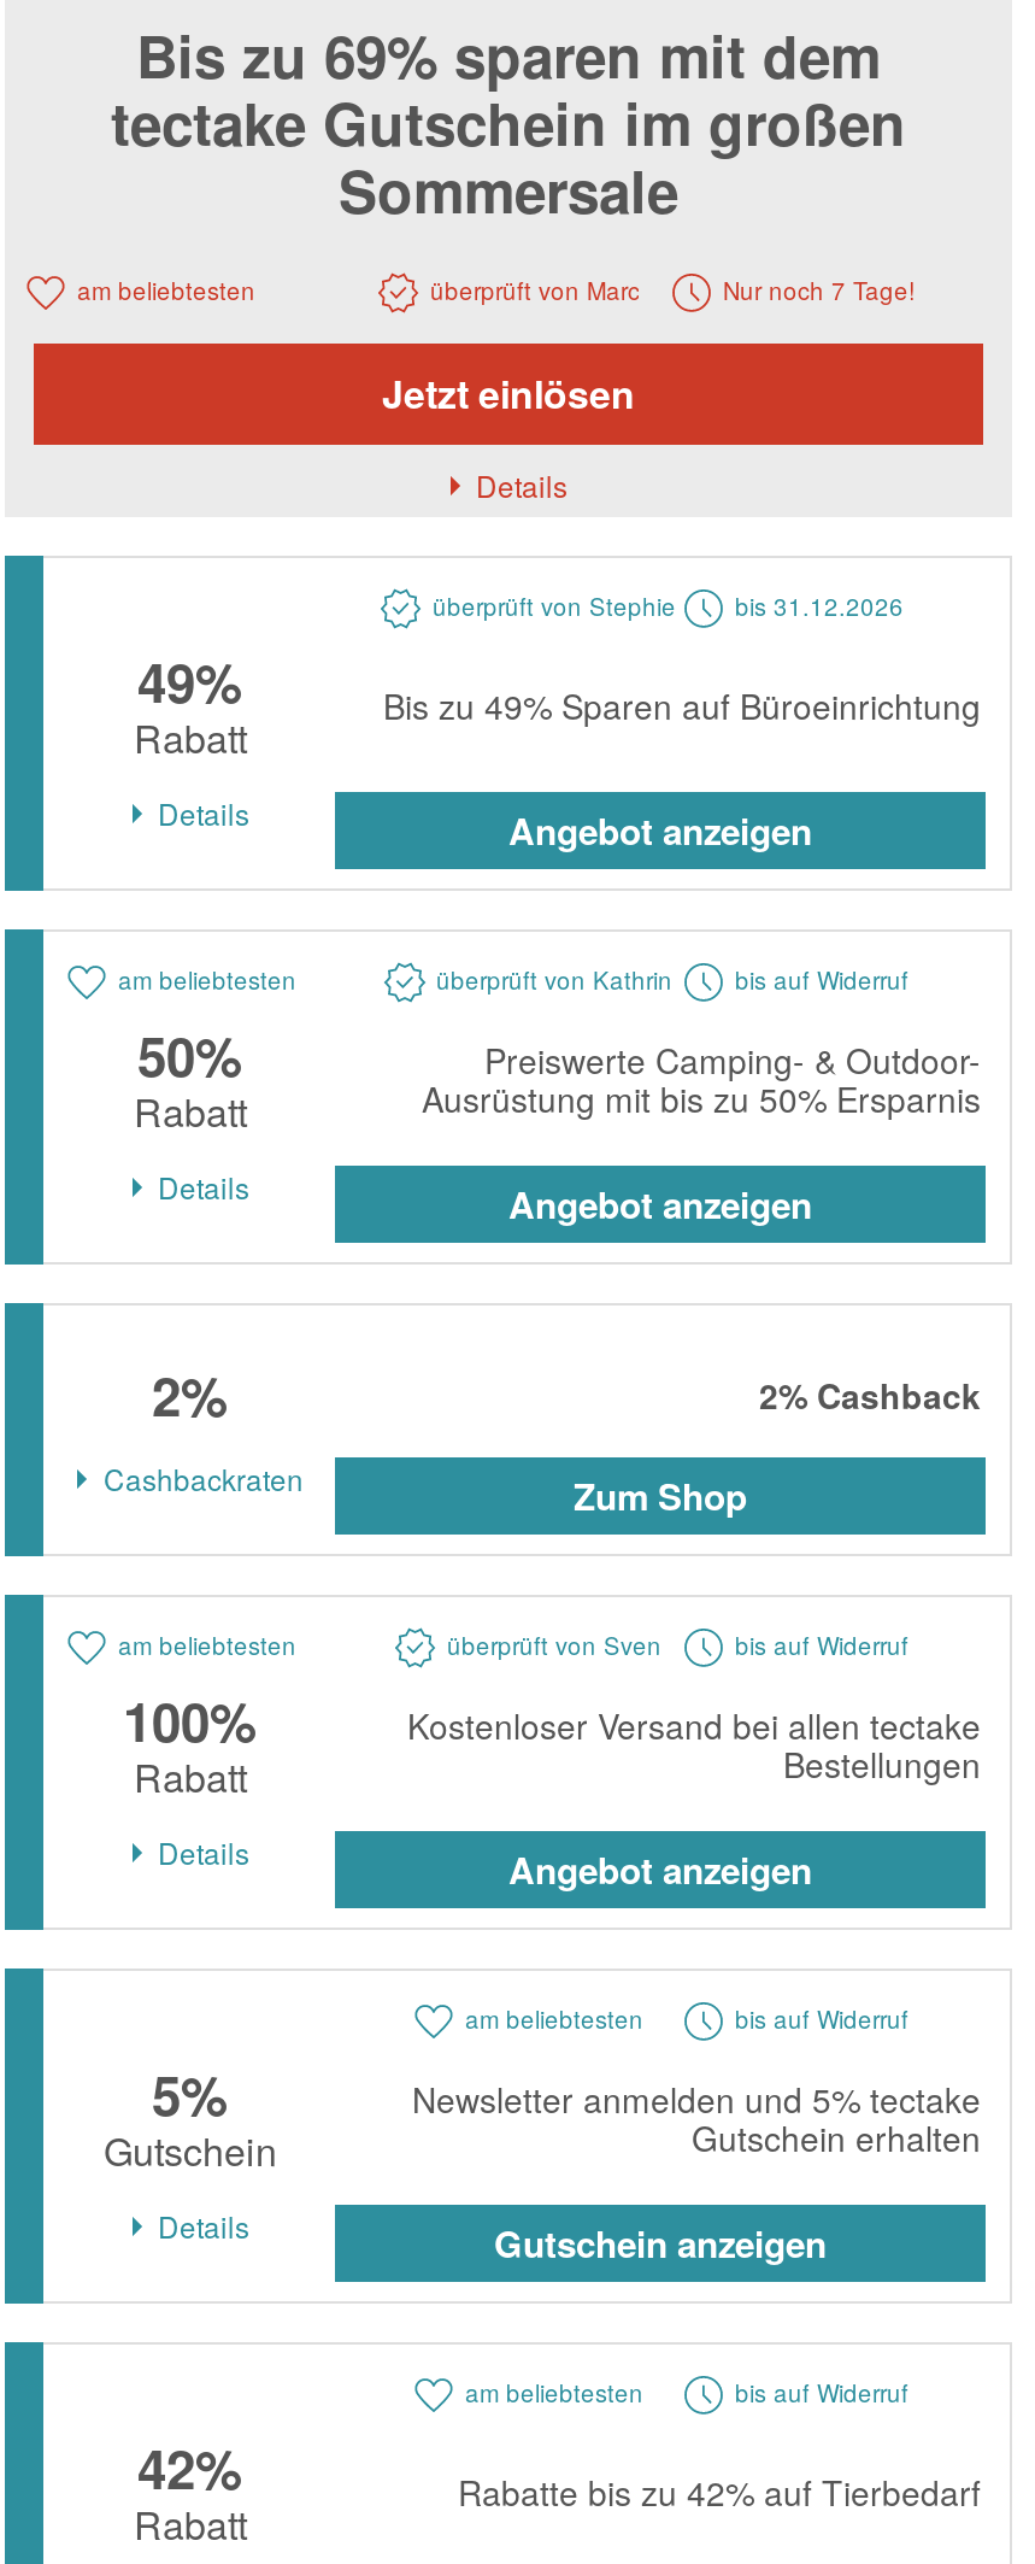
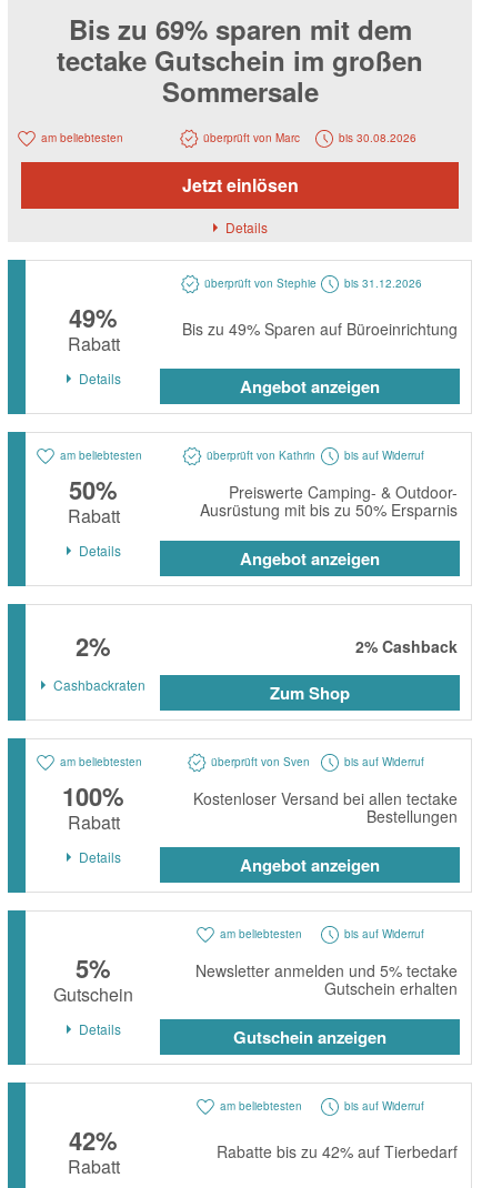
[723,275,916,309] Nur noch 7 Tage! -> [339,130,416,146] bis 30.08.2026

